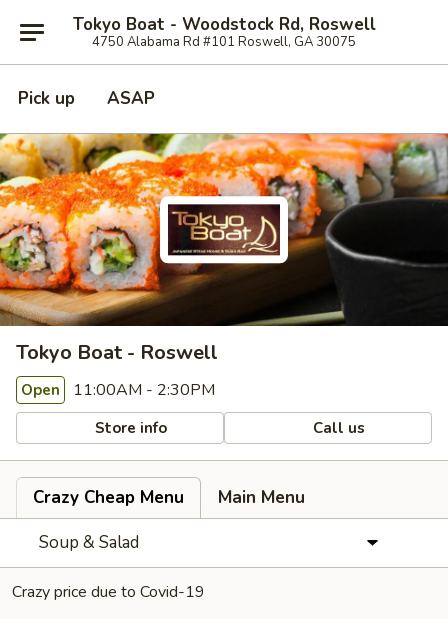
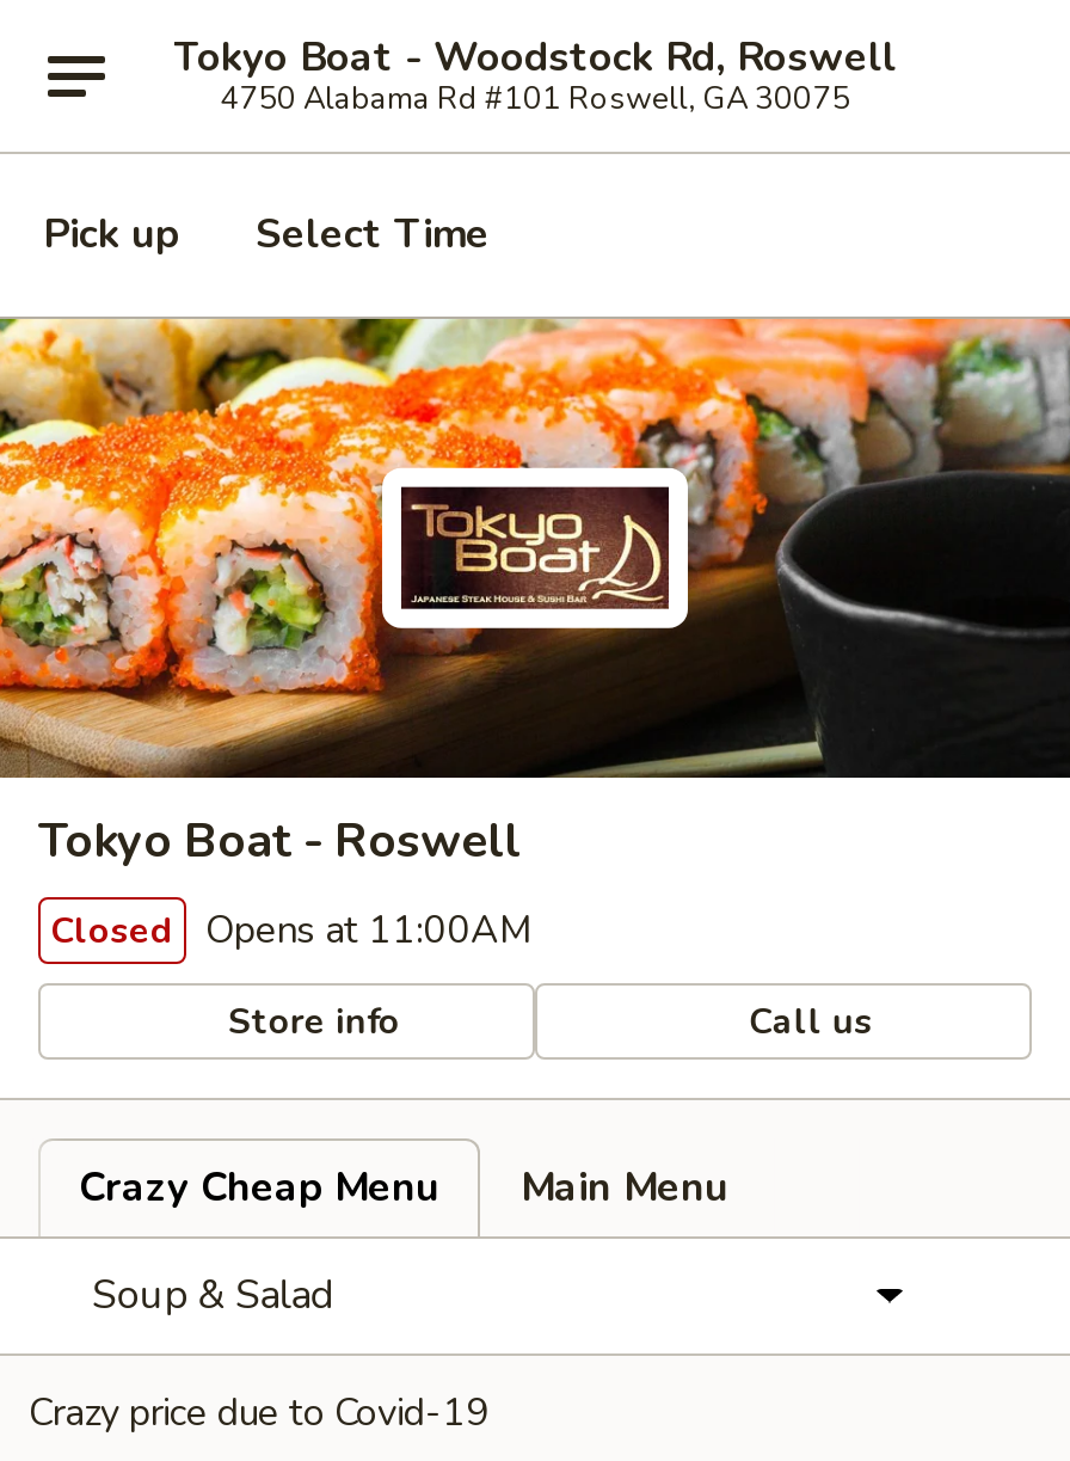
[107,87,155,110] ASAP -> [256,207,490,262] Select Time
[21,379,215,401] Open 11:00AM - 2:30PM -> [50,904,533,957] Closed Opens at 11:00AM

